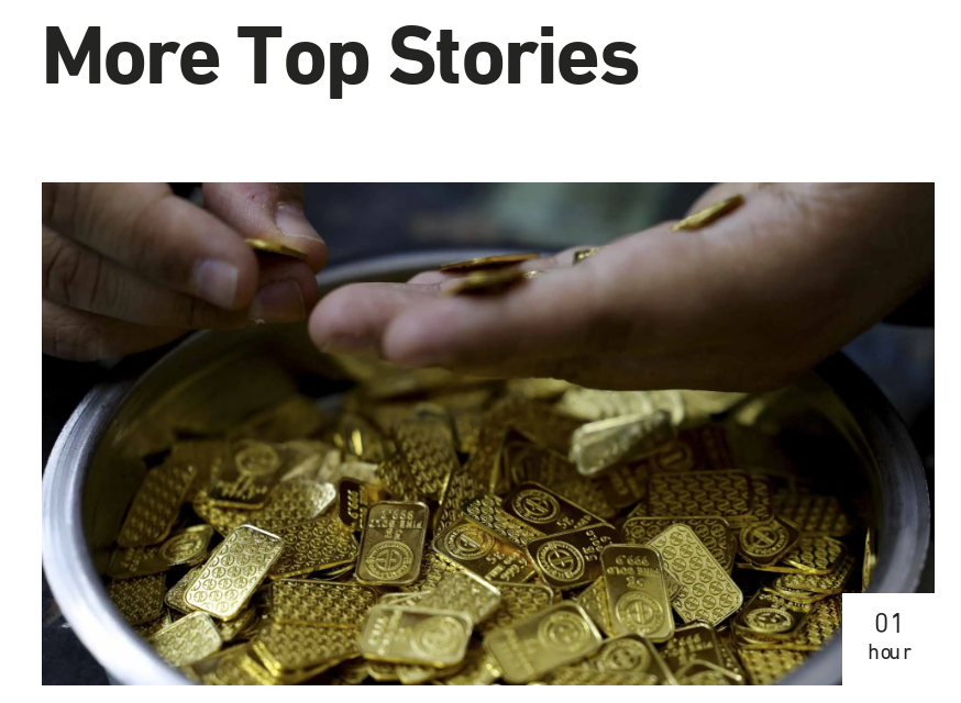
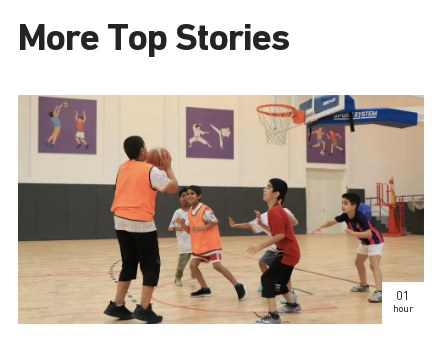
[40,180,937,688] [image] -> [17,95,425,325] [image]

